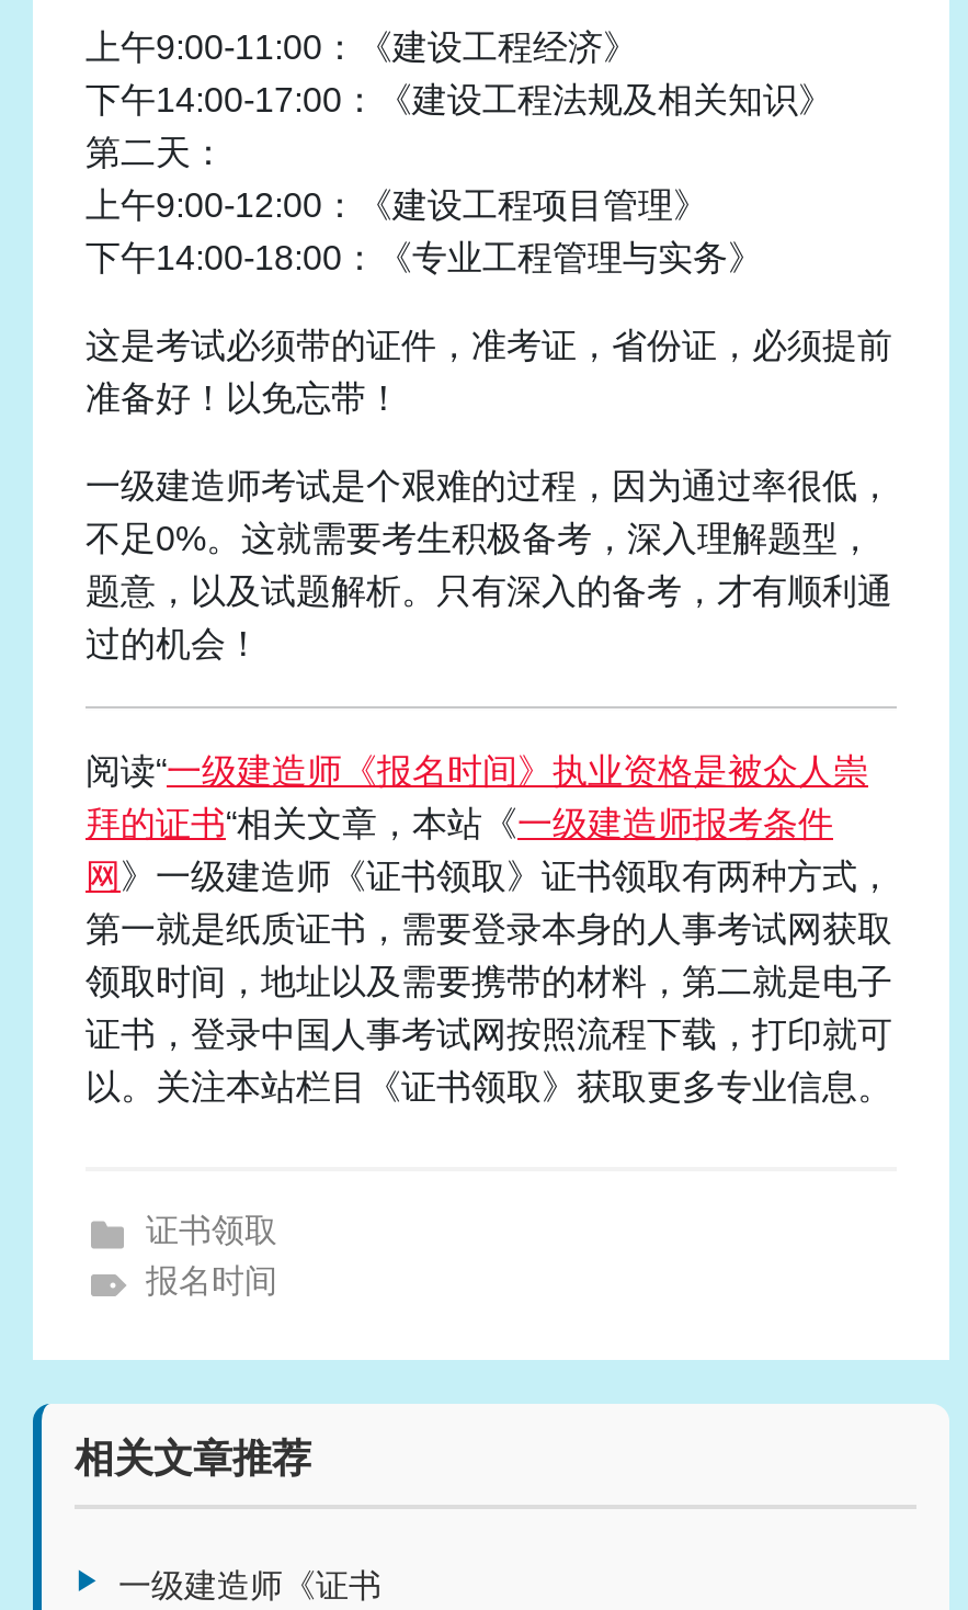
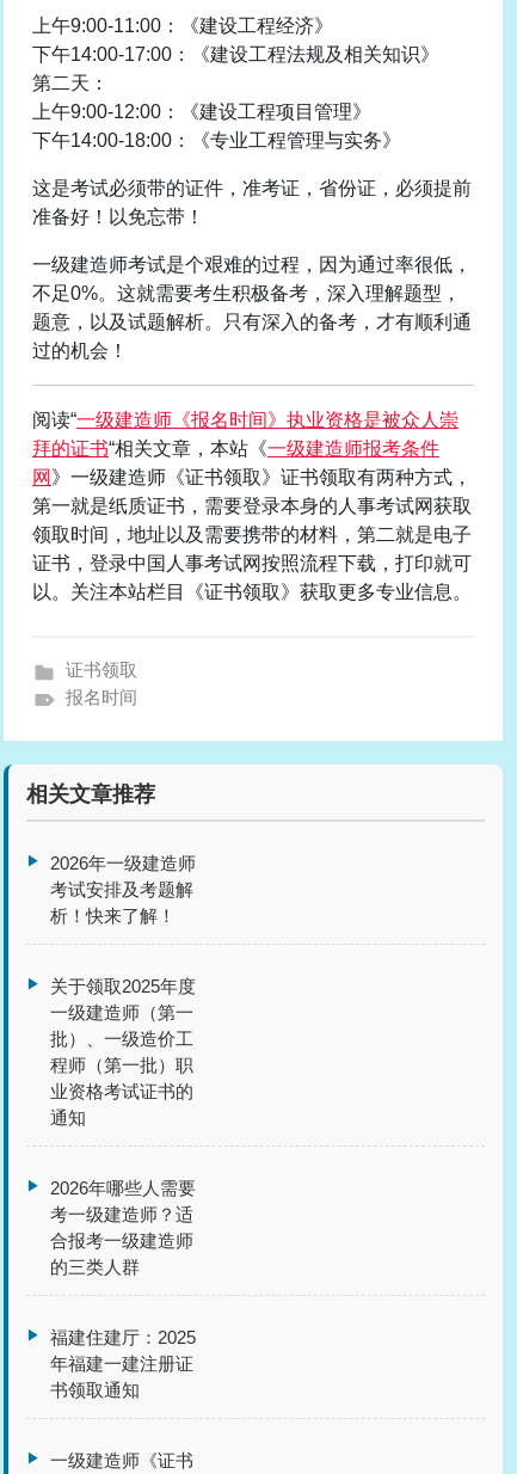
none -> [50,852,196,1399] 2026年一级建造师 | 考试安排及考题解 | 析！快来了解！ | 关于领取2025年度 | 一级建造师（第一 | 批）、一级造价工 | 程师（第一批）职 | 业资格考试证书的 | 通知 | 2026年哪些人需要 | 考一级建造师？适 | 合报考一级建造师 | 的三类人群 | 福建住建厅：2025 | 年福建一建注册证 | 书领取通知

